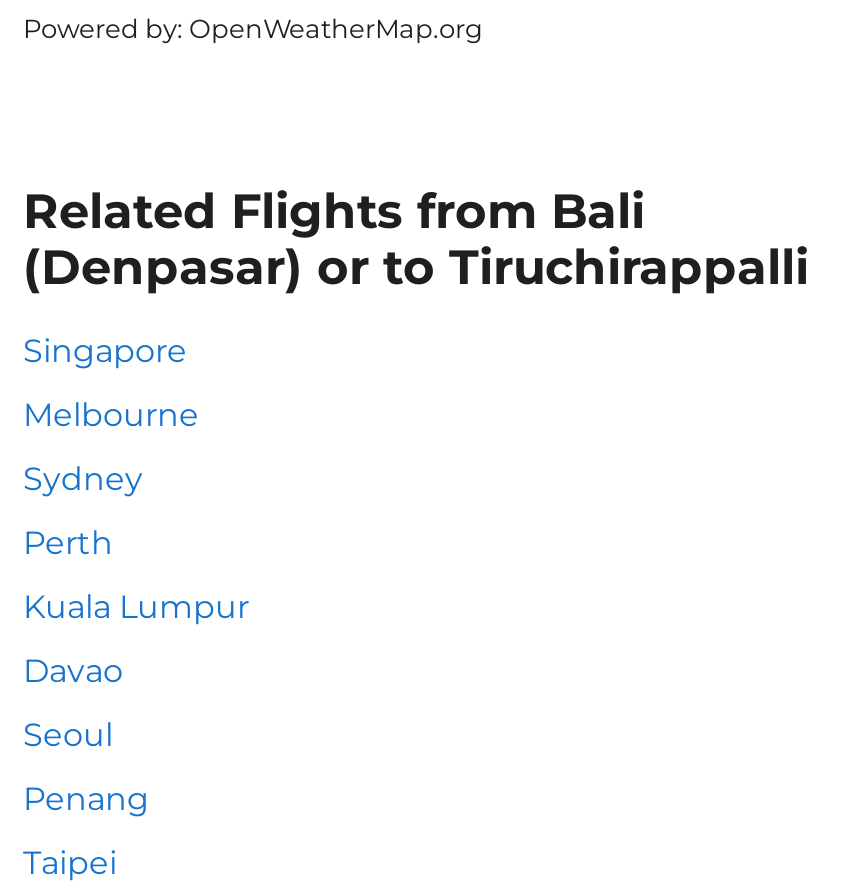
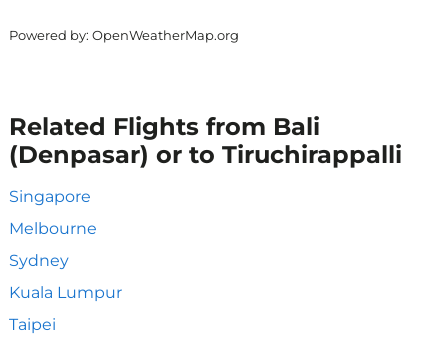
[23,524,113,562] Perth -> none
[23,652,149,818] Davao | Seoul | Penang -> none

